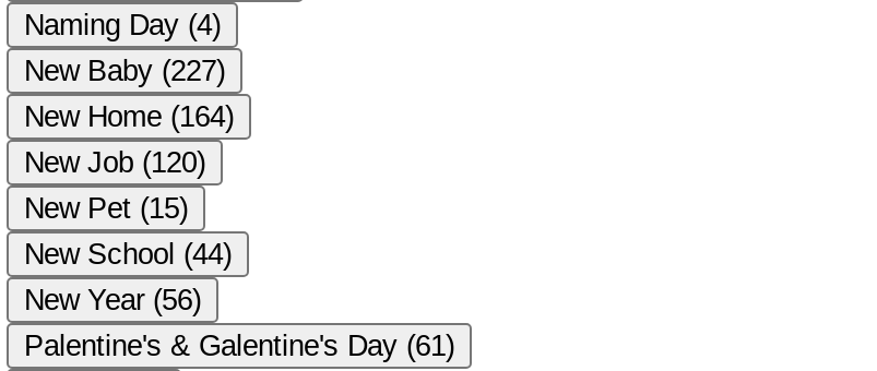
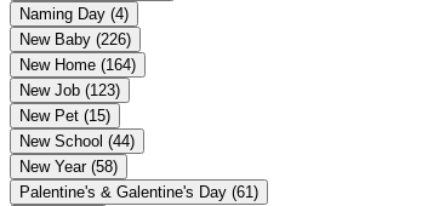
[24,54,225,87] New Baby (227) -> [19,30,131,48] New Baby (226)
[24,146,205,179] New Job (120) -> [19,81,120,99] New Job (123)
[24,283,201,316] New Year (56) -> [19,157,118,175] New Year (58)

